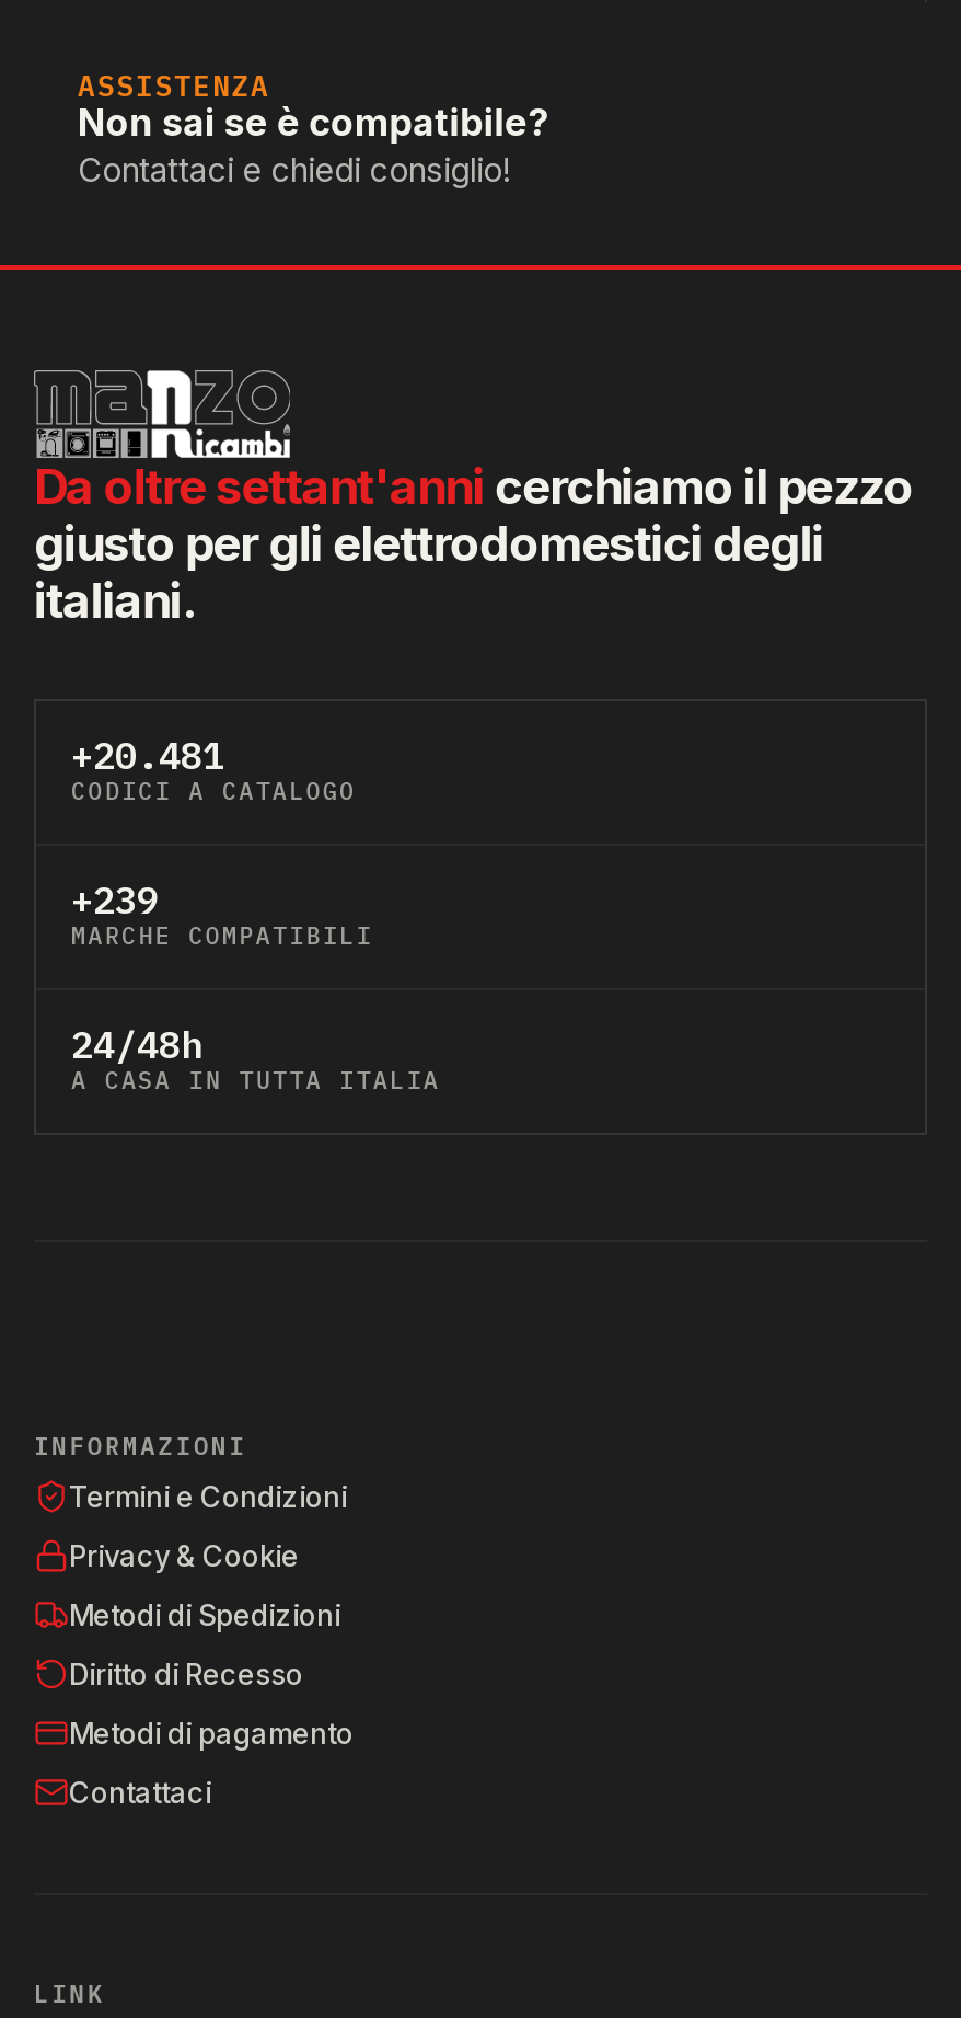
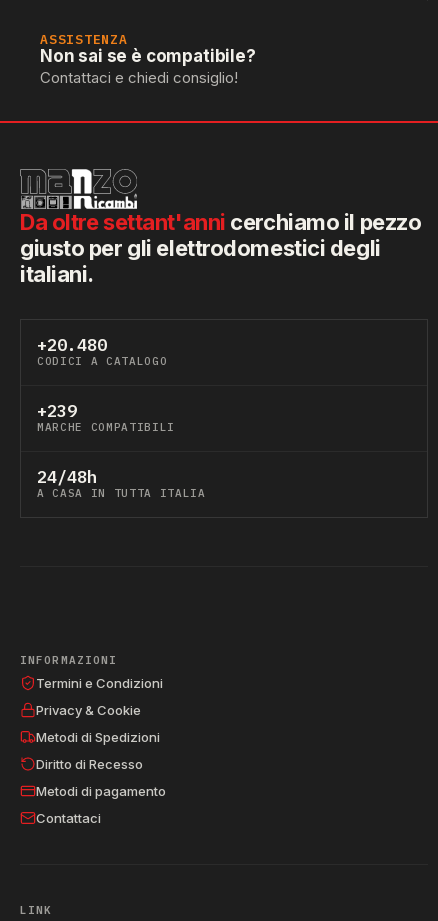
[71,731,224,779] +20.481 -> [37,333,107,355] +20.480

